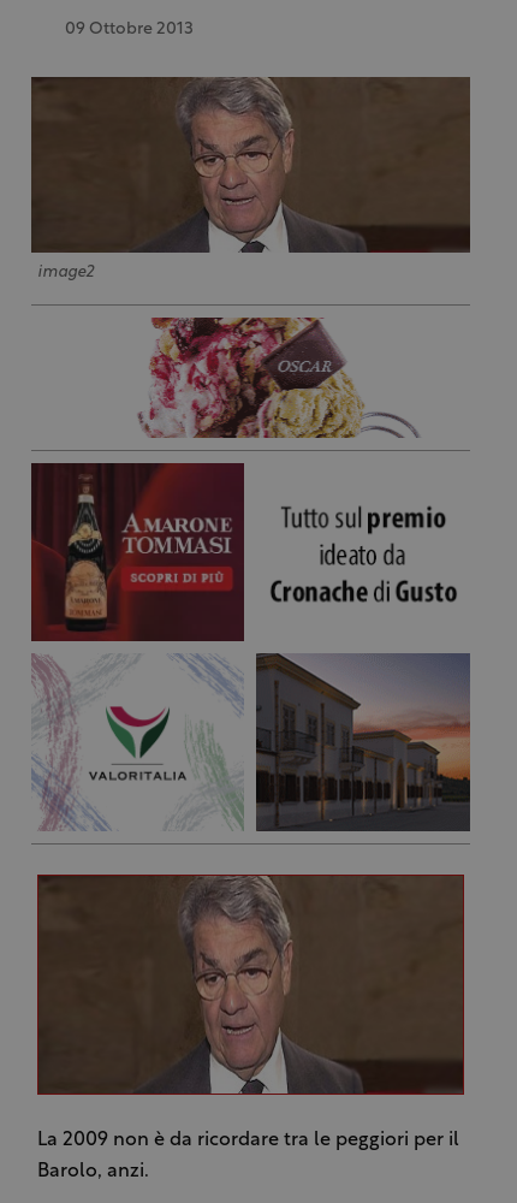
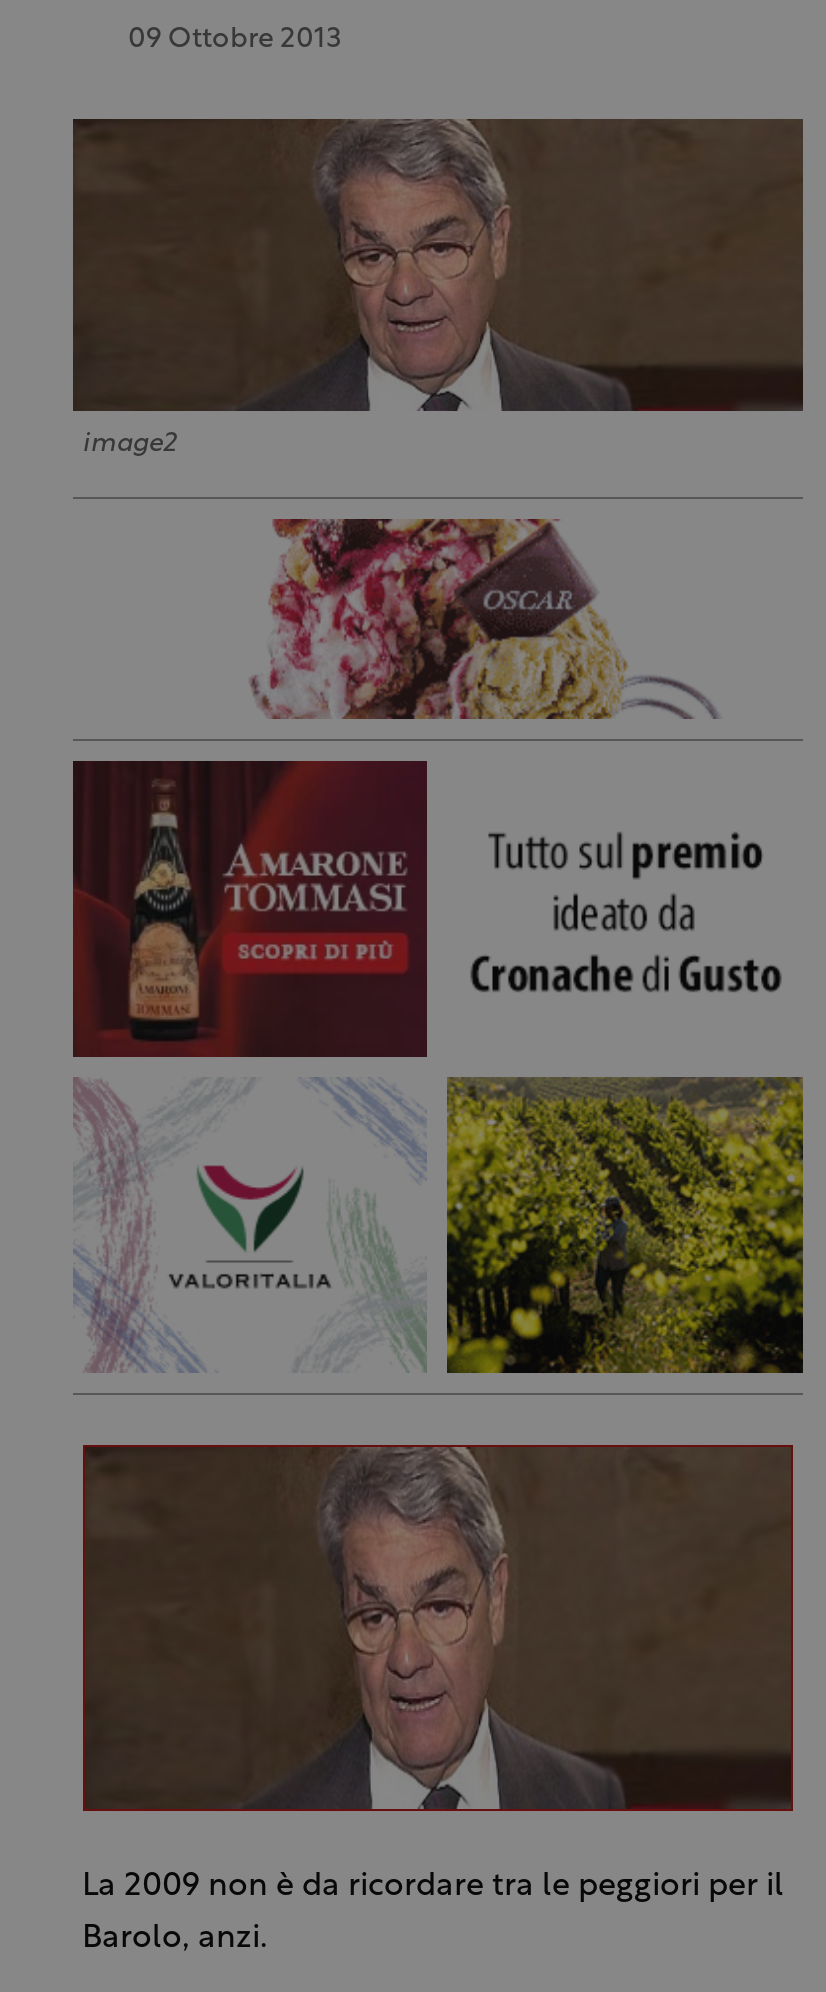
[255,652,471,832] [image] -> [445,1075,805,1375] [image]

